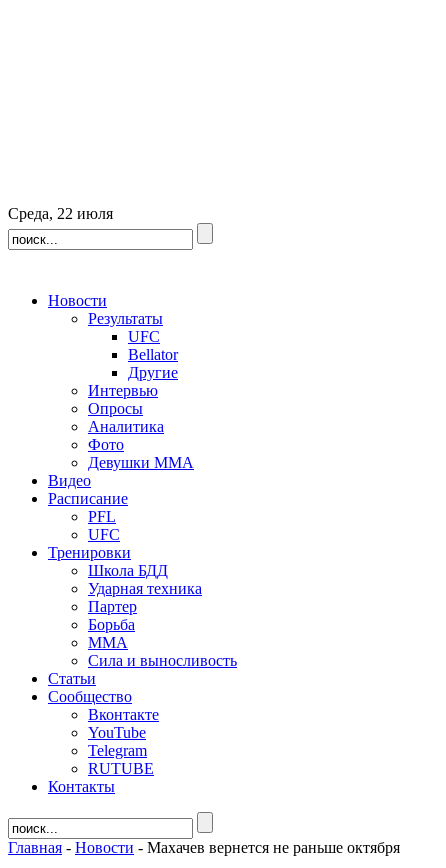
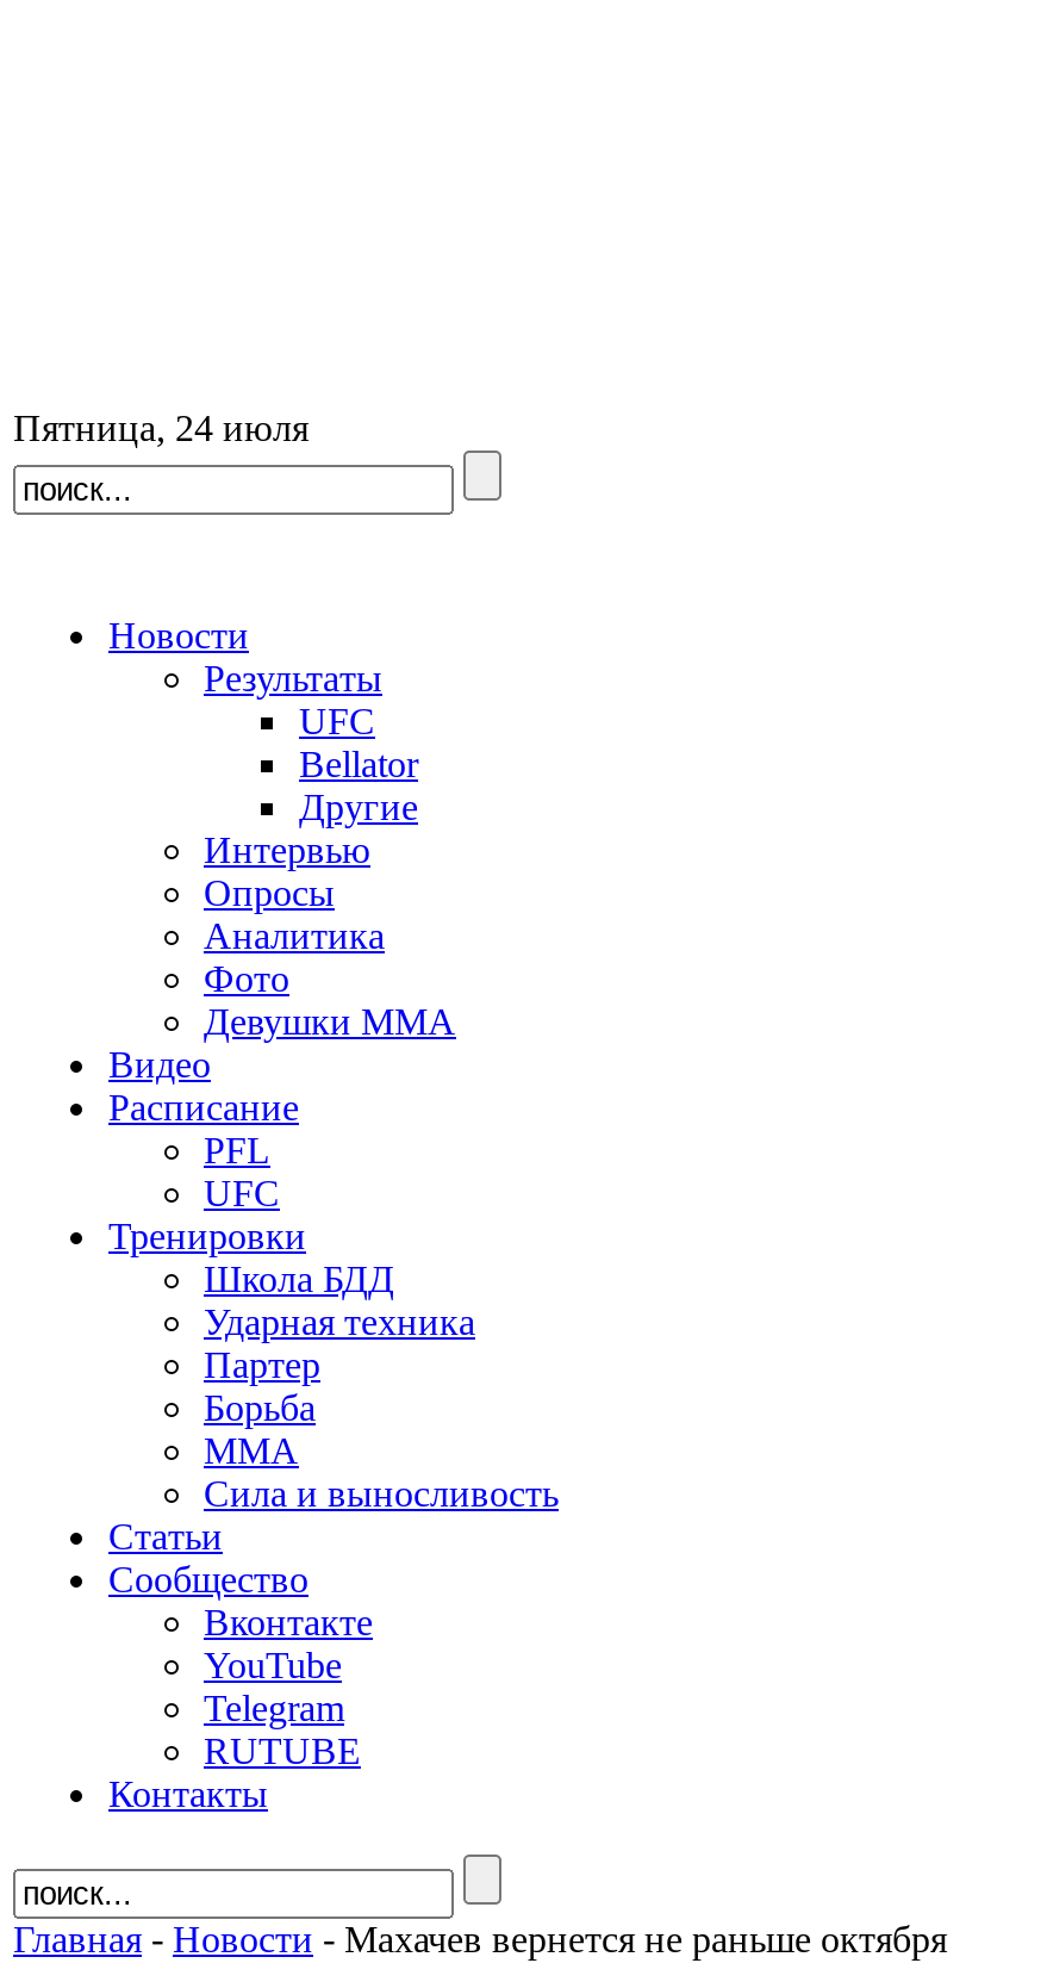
[8,205,113,222] Среда, 22 июля -> [13,408,309,448] Пятница, 24 июля

